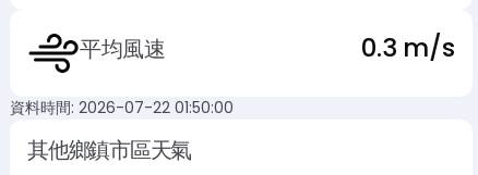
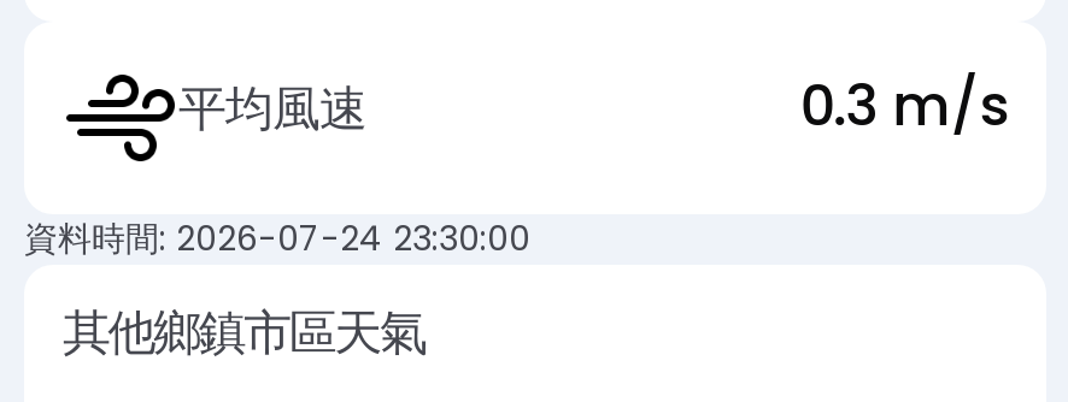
[10,97,234,118] 資料時間: 2026-07-22 01:50:00 -> [24,214,530,262] 資料時間: 2026-07-24 23:30:00

